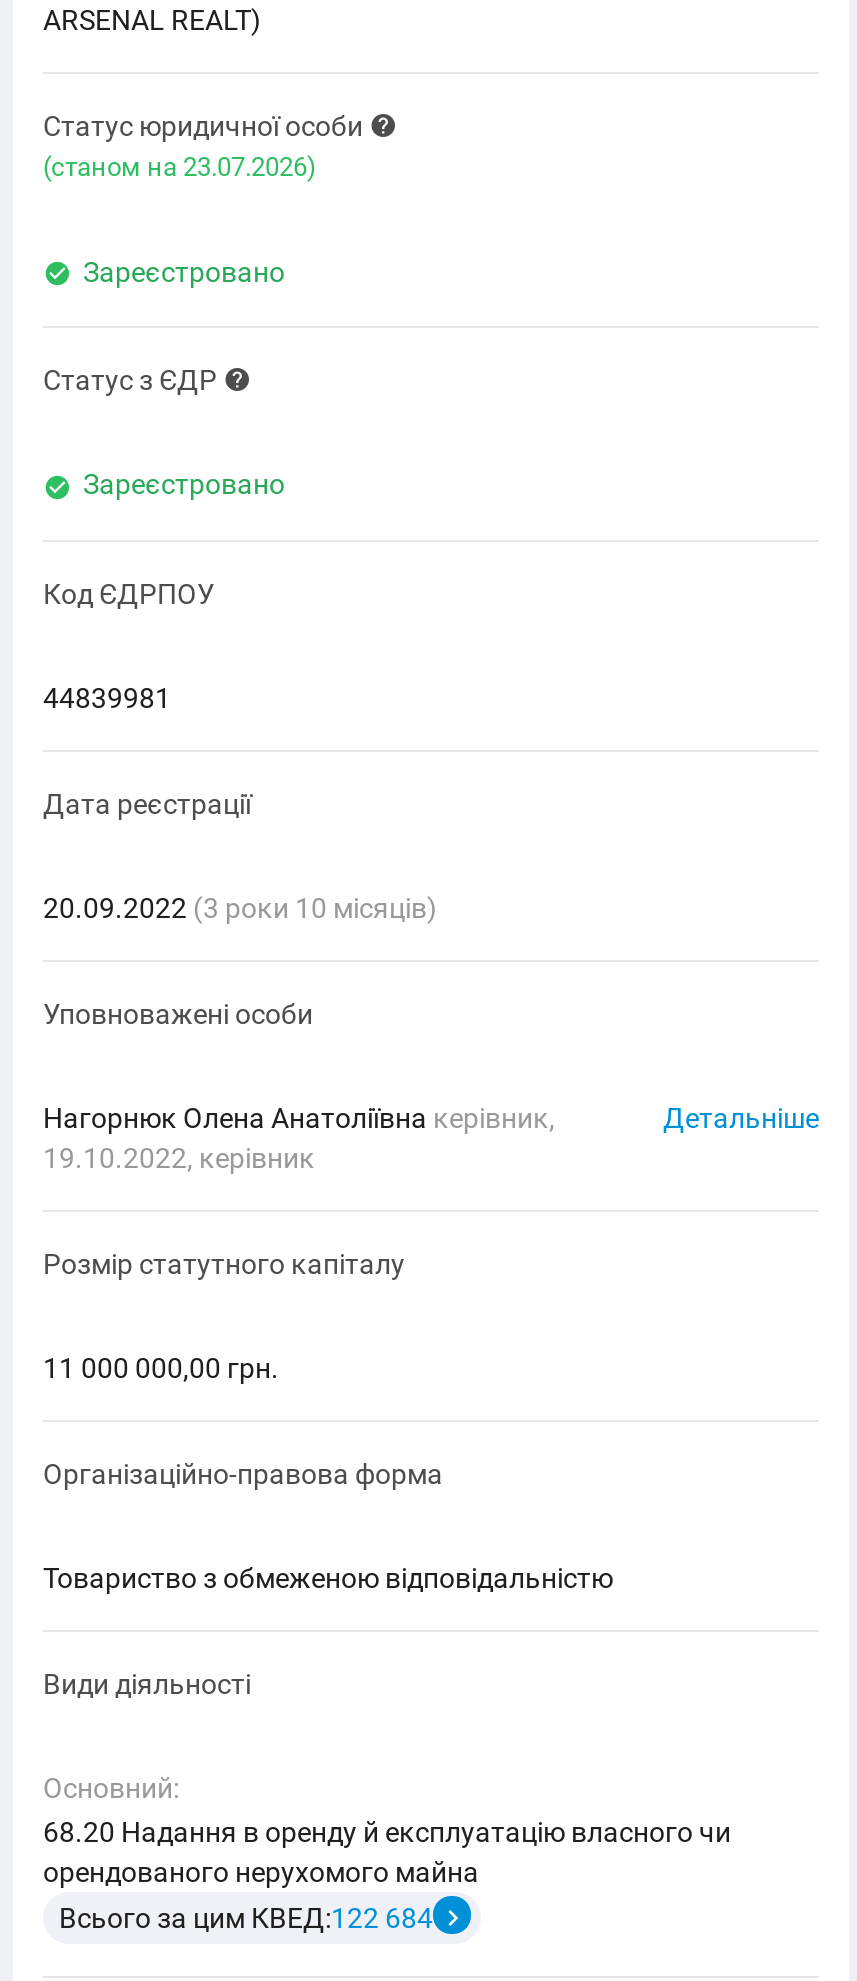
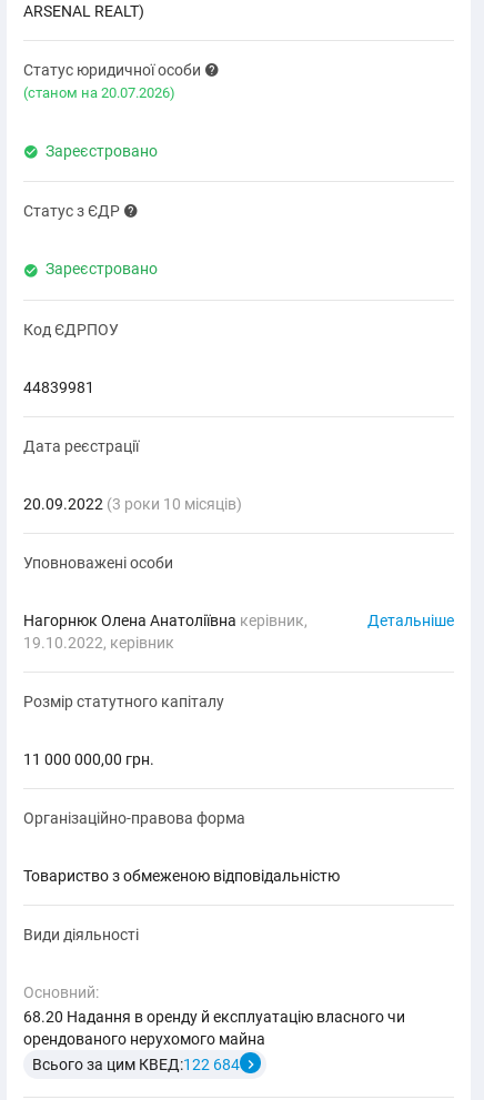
[43,152,317,182] (cтаном на 23.07.2026) -> [23,85,175,101] (cтаном на 20.07.2026)

